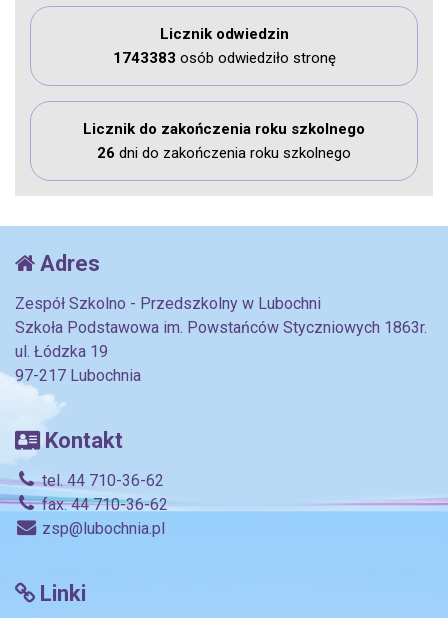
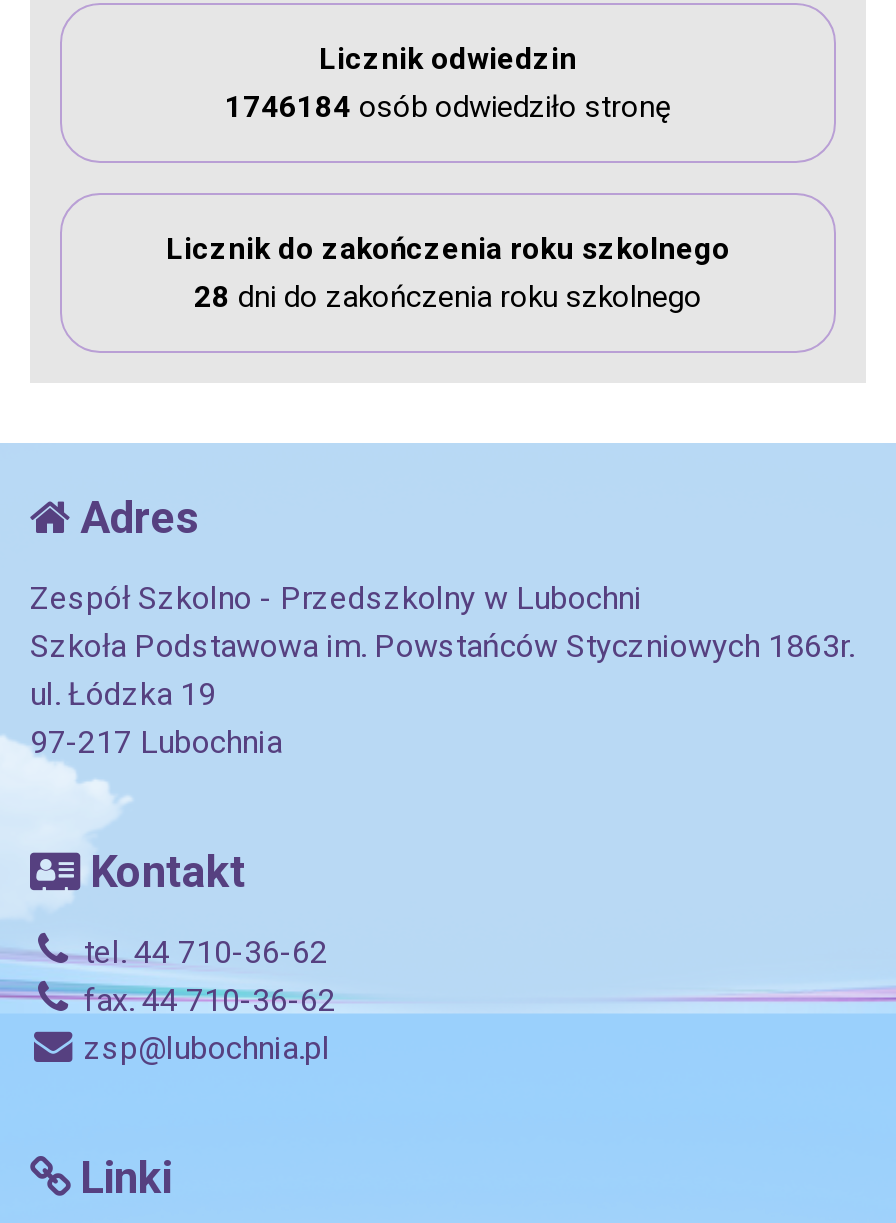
[112,49,335,67] 1743383 osób odwiedziło stronę -> [225,90,671,126] 1746184 osób odwiedziło stronę
[97,144,351,162] 26 dni do zakończenia roku szkolnego -> [194,280,702,316] 28 dni do zakończenia roku szkolnego

